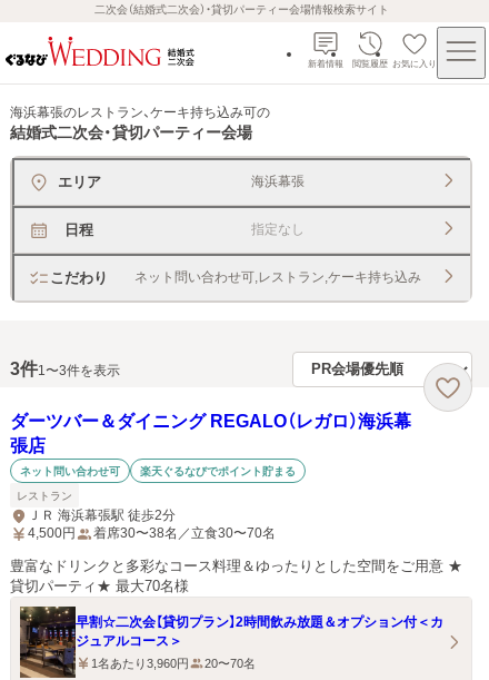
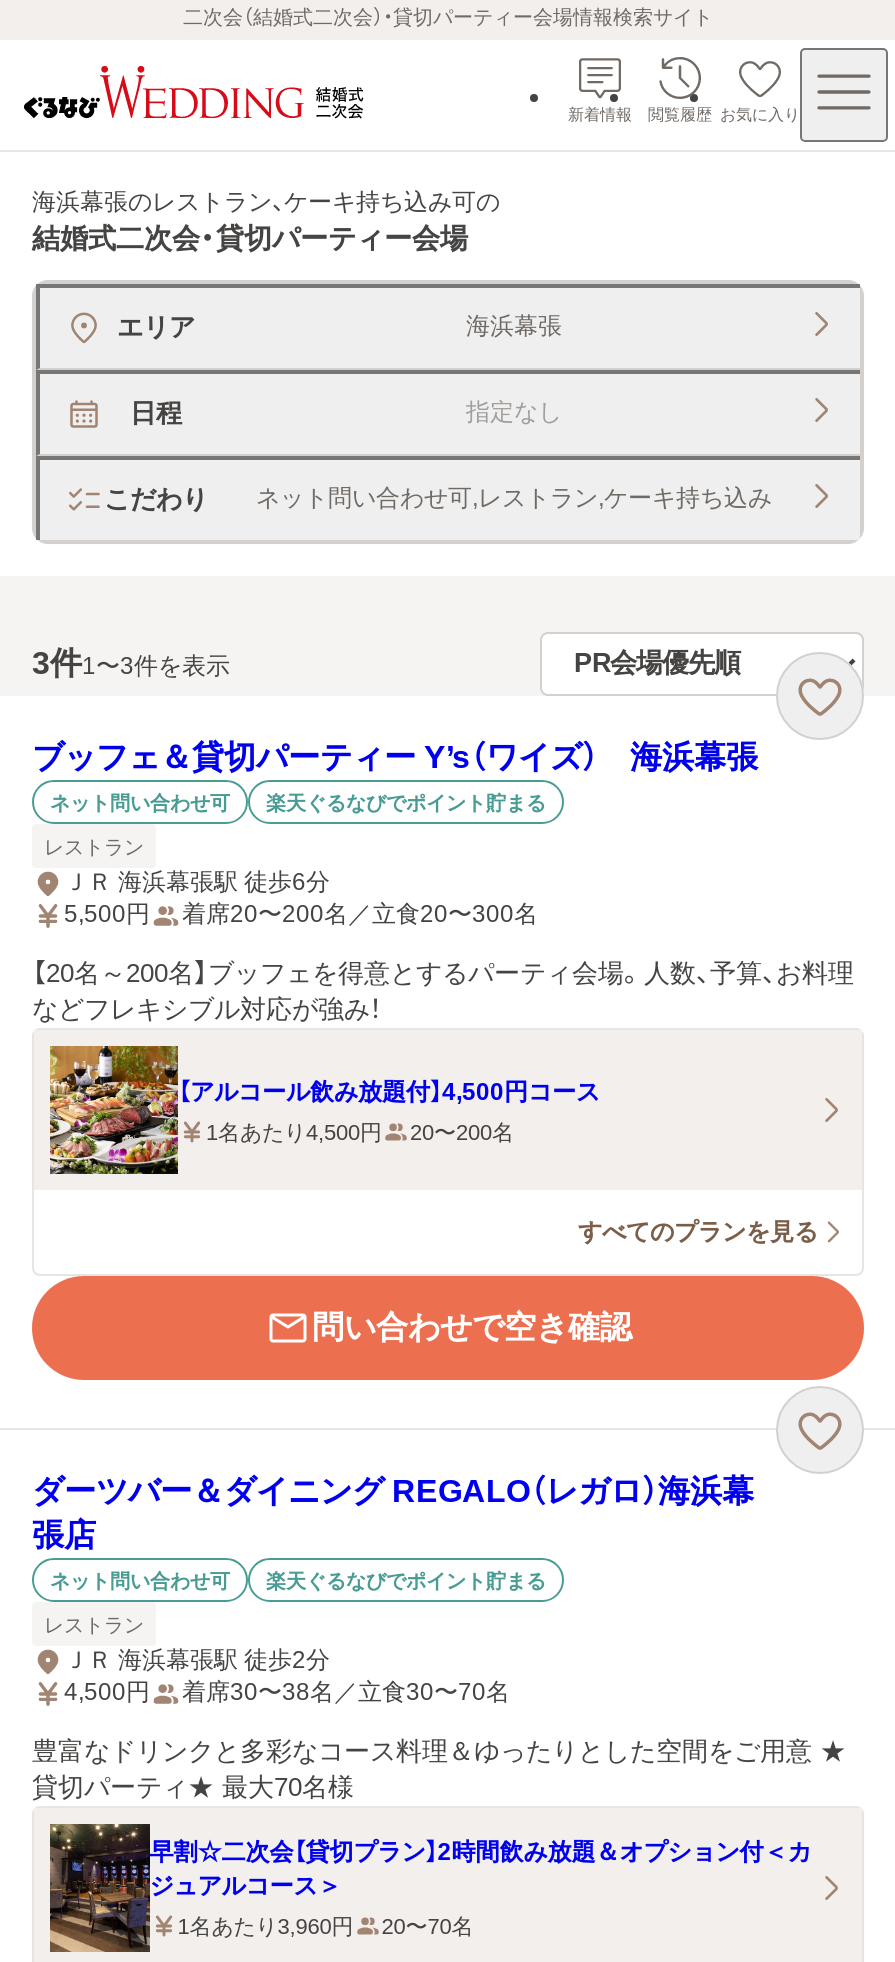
none -> [32,740,854,1176] [image] | ブッフェ＆貸切パーティー Y’s（ワイズ） 海浜幕張 | ネット問い合わせ可 | 楽天ぐるなびでポイント貯まる | レストラン | ＪＲ 海浜幕張駅 徒歩6分 | 5,500円 | 着席20〜200名／立食20〜300名 | 【20名～200名】ブッフェを得意とするパーティ会場。人数、予算、お料理 | などフレキシブル対応が強み！ | 【アルコール飲み放題付】4,500円コース | 1名あたり4,500円 | 20〜200名
none -> [312,1218,818,1344] すべてのプランを見る | 問い合わせで空き確認

